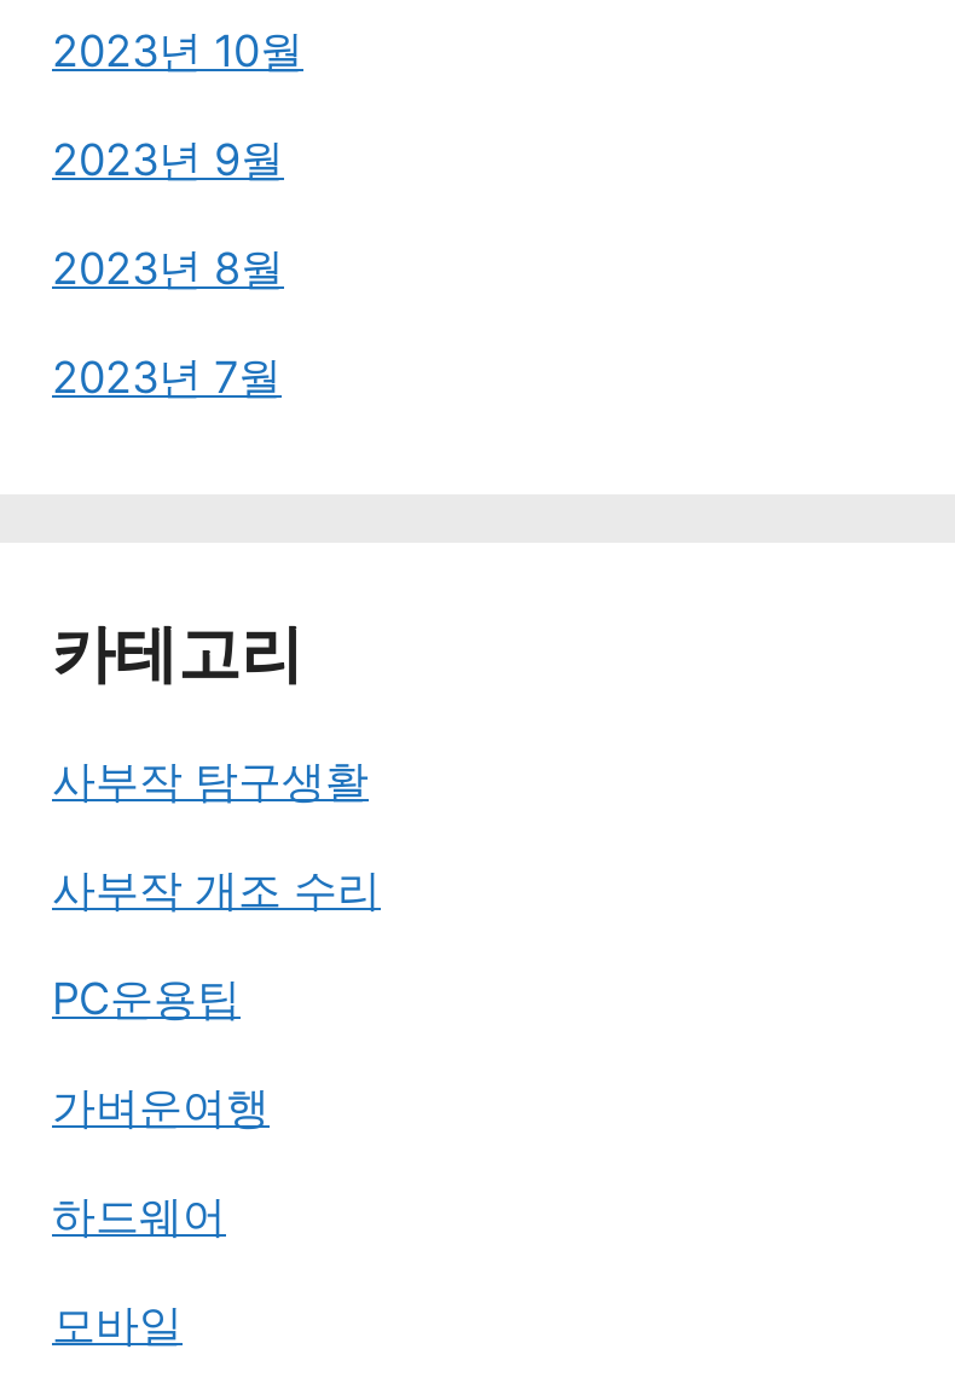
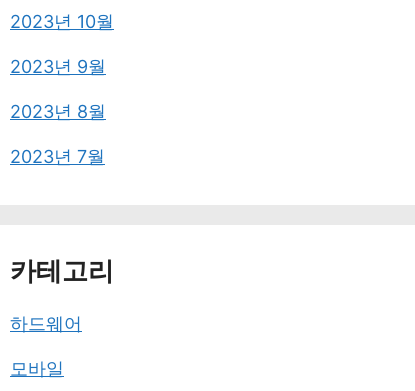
[52,755,381,1133] 사부작 탐구생활 | 사부작 개조 수리 | PC운용팁 | 가벼운여행 -> none

